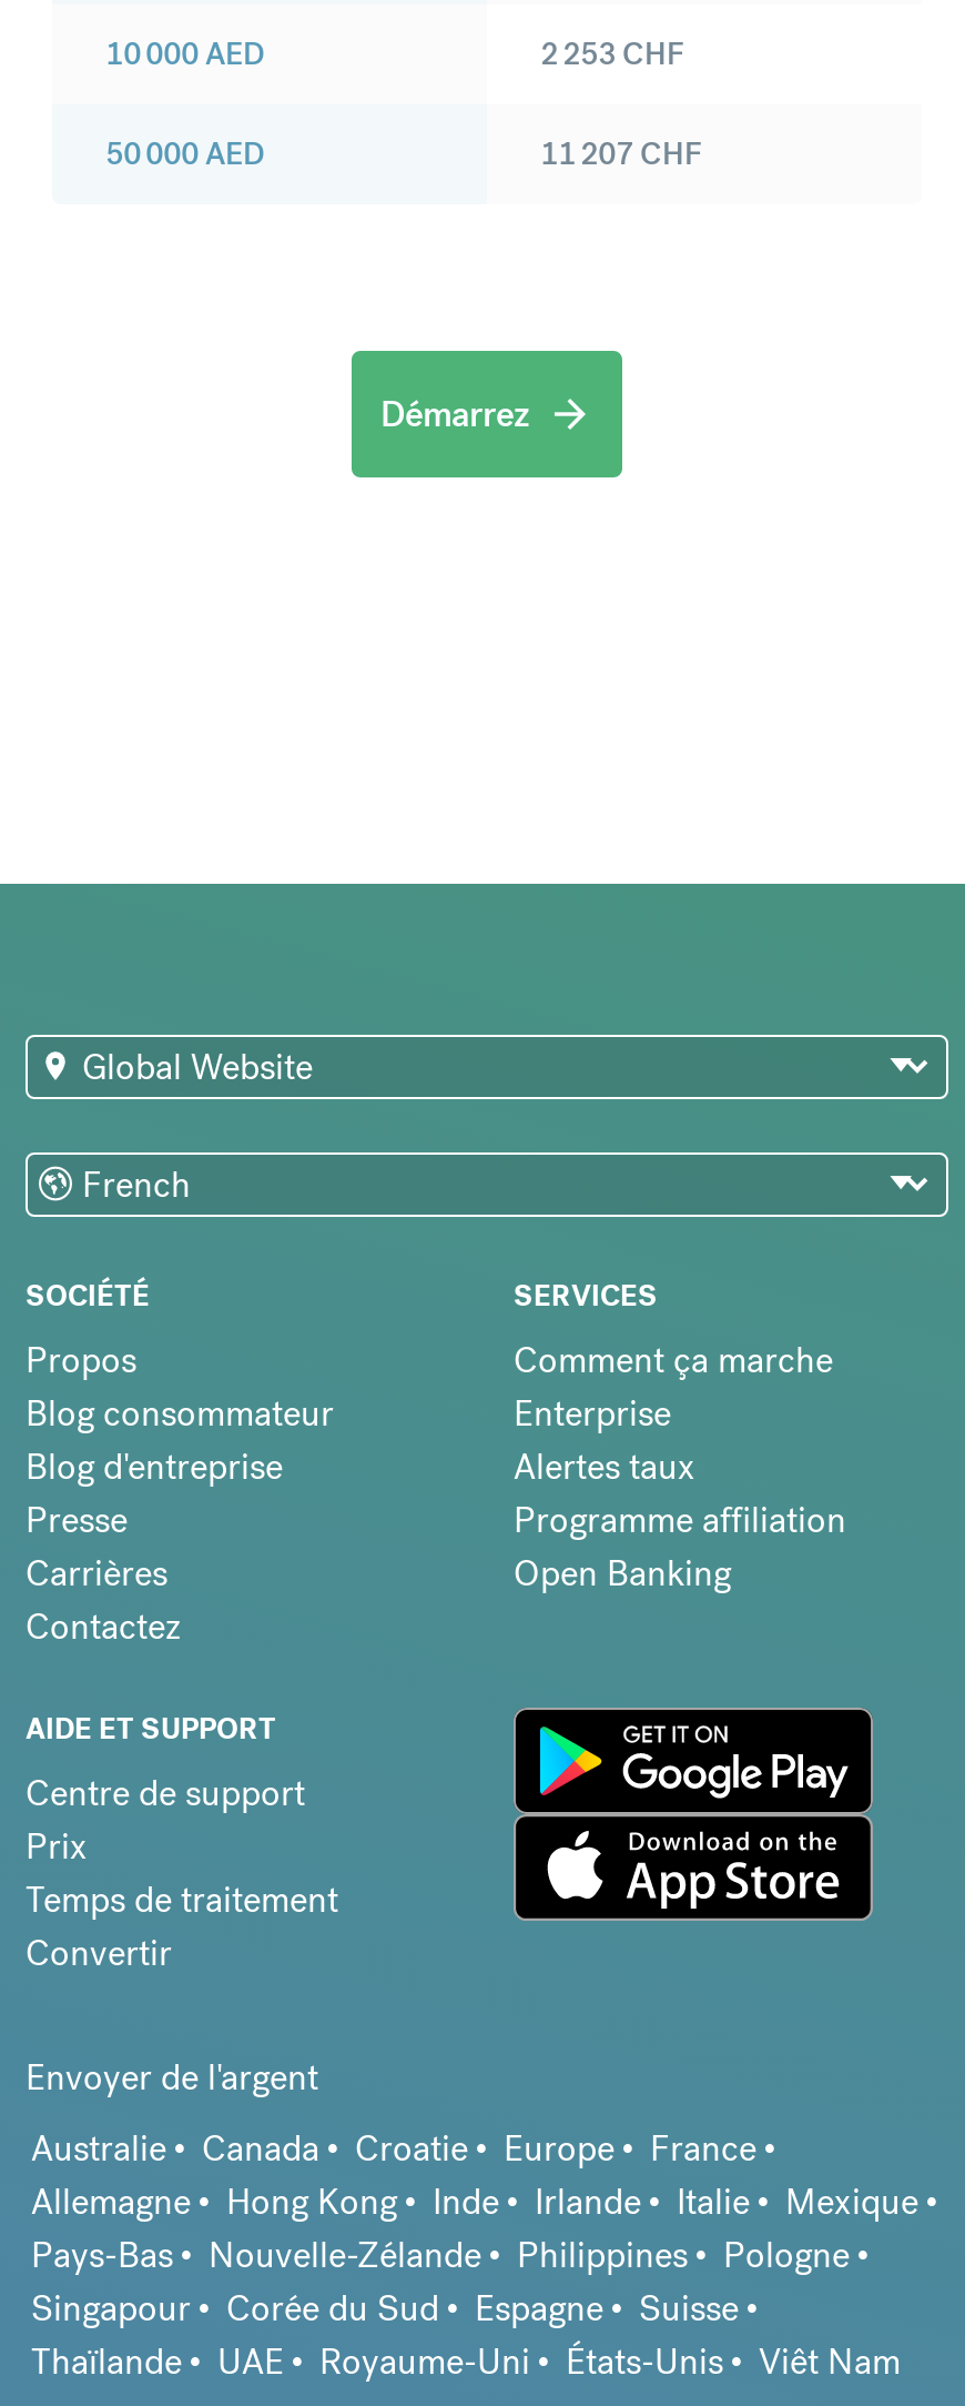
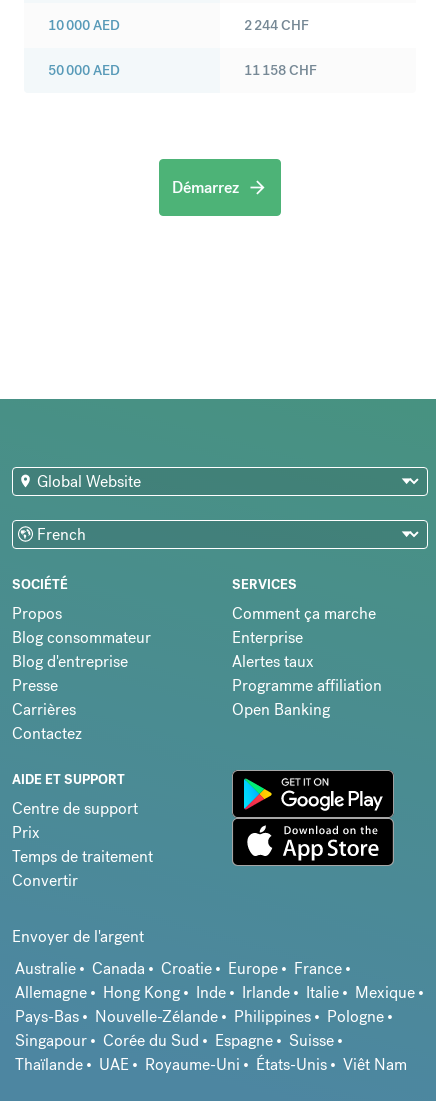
[540,34,684,74] 2 253 CHF -> [244,16,309,34] 2 244 CHF
[540,134,702,174] 11 207 CHF -> [244,61,317,79] 11 158 CHF

